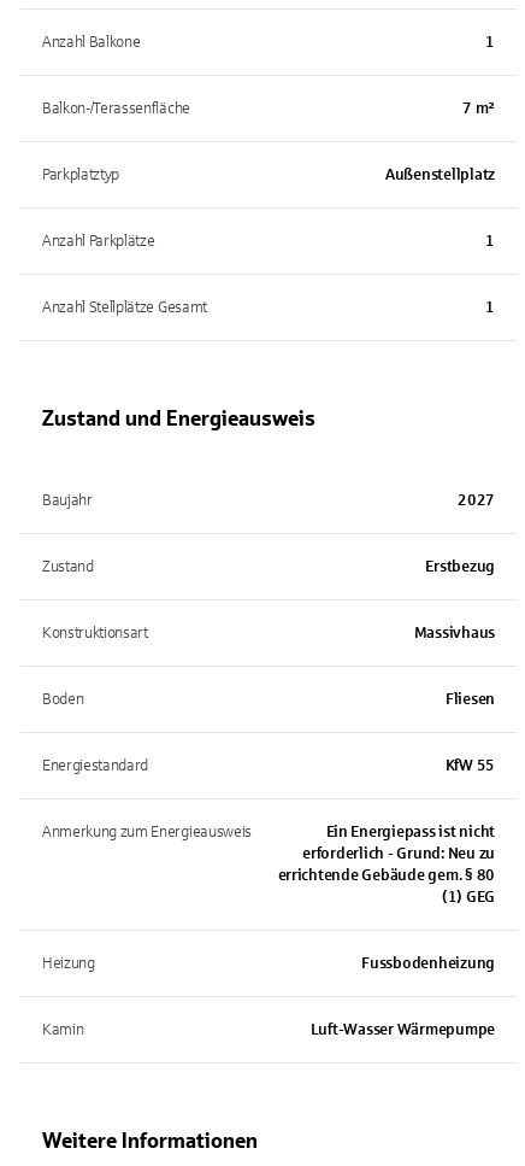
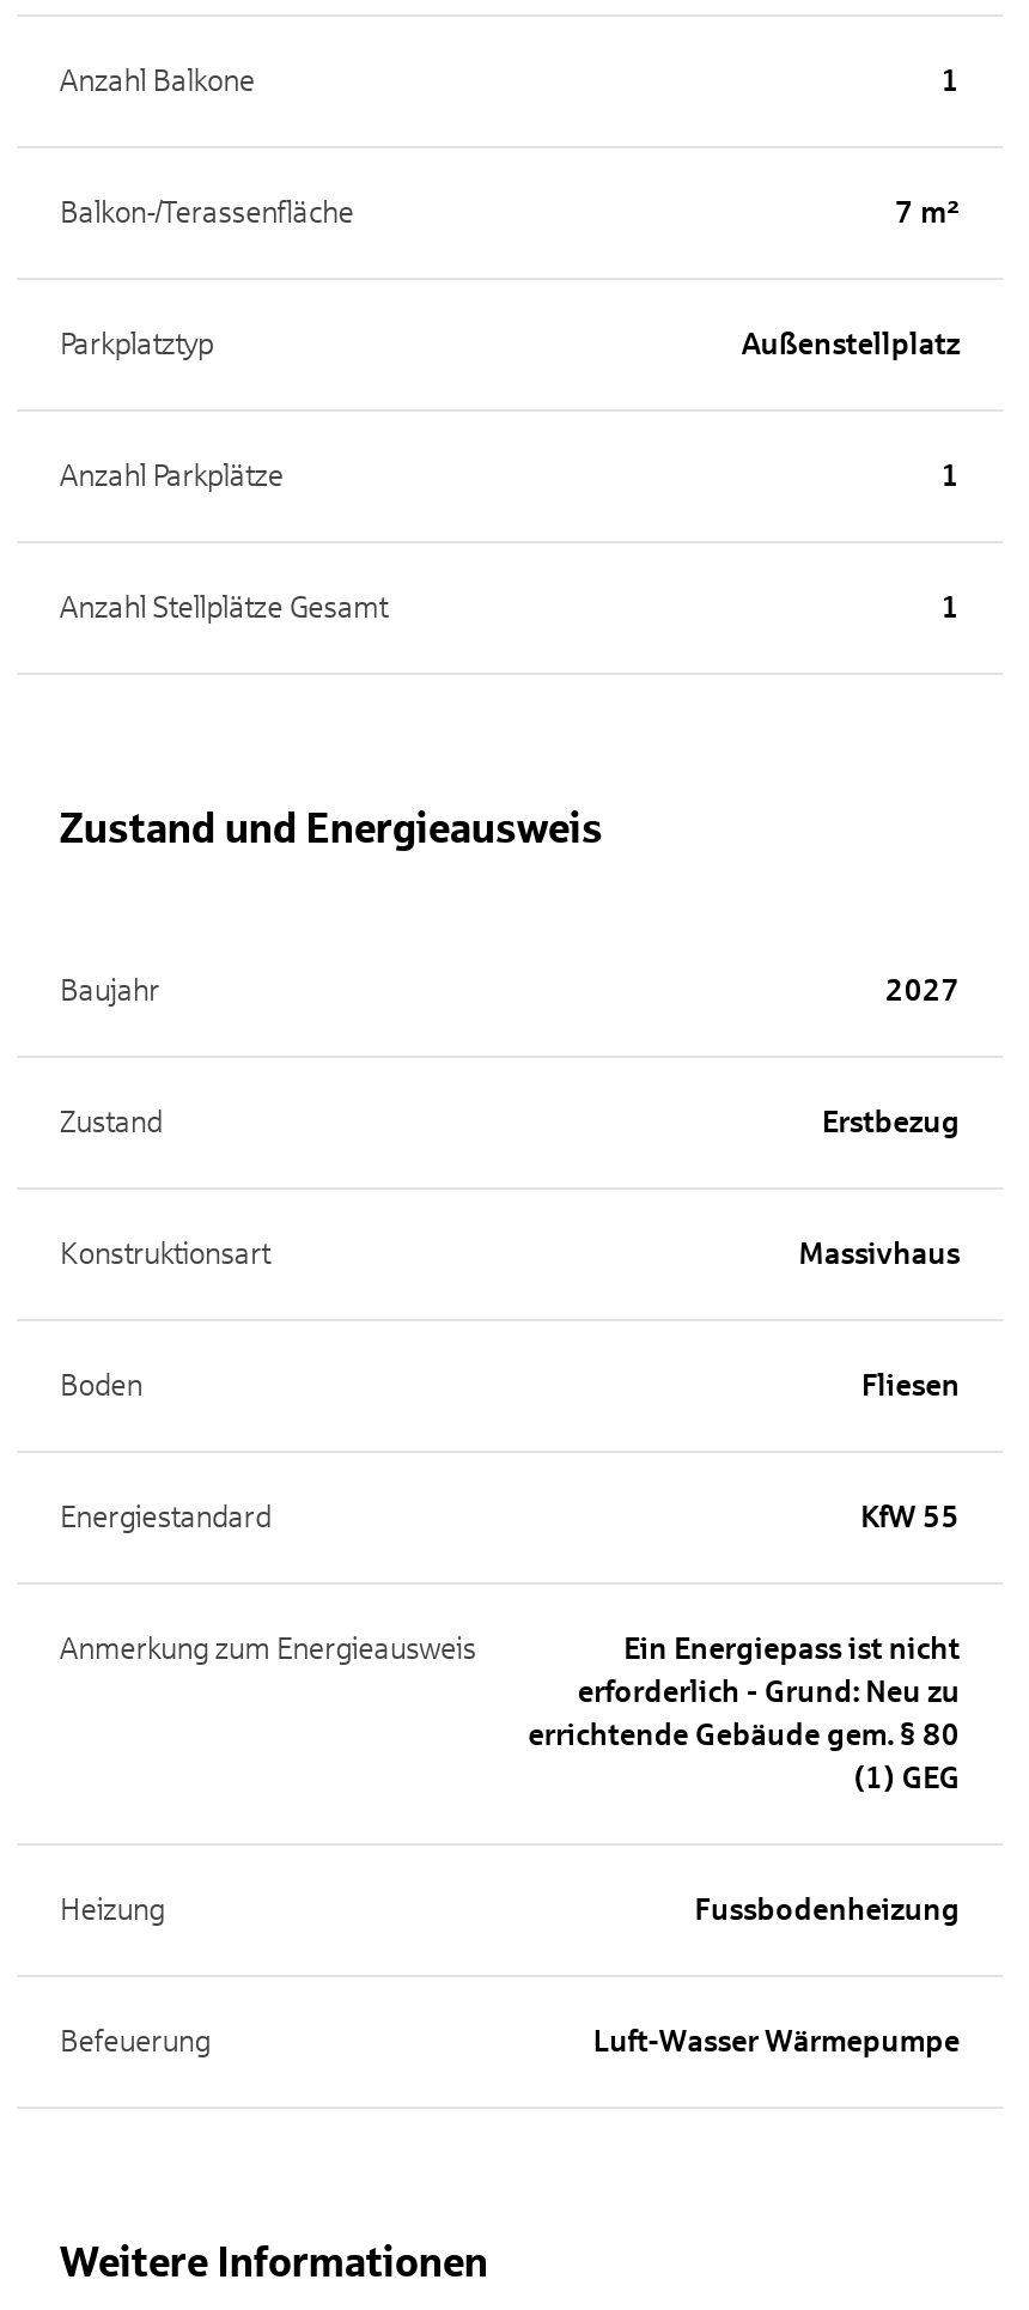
[42,1021,84,1038] Kamin -> [60,2025,210,2059] Befeuerung

